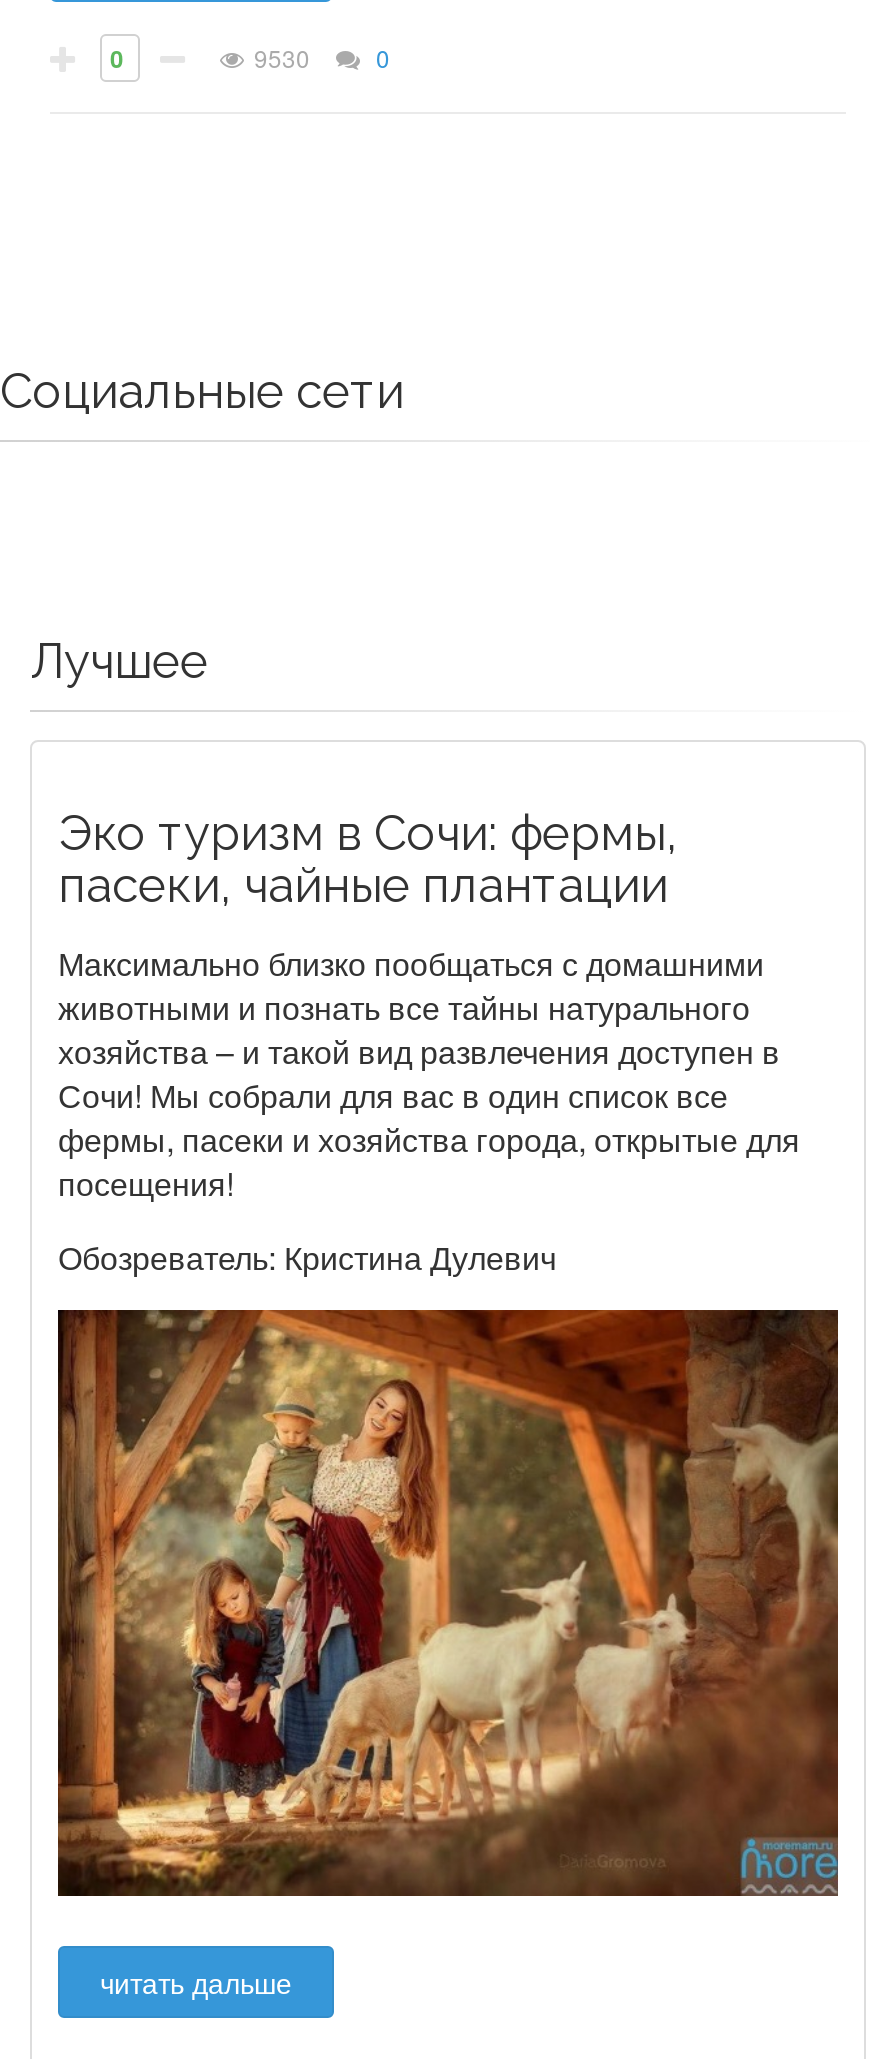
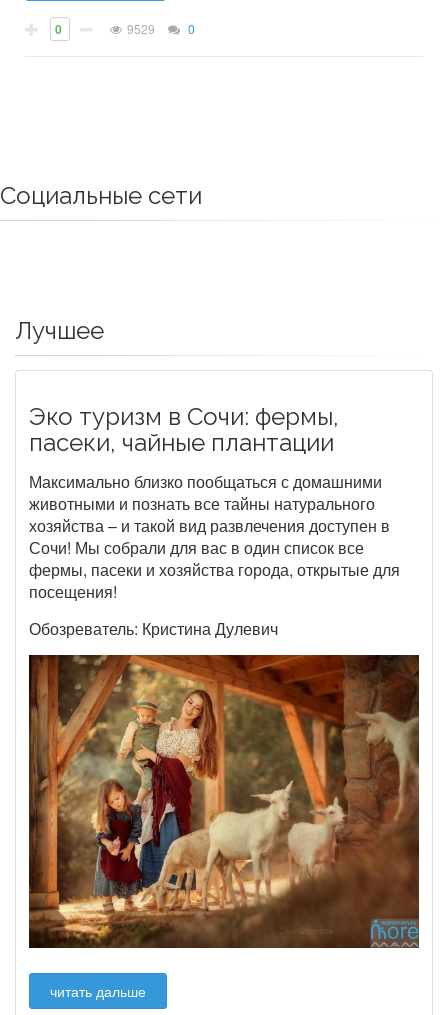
[254,40,390,74] 9530 0 -> [127,20,195,37] 9529 0

